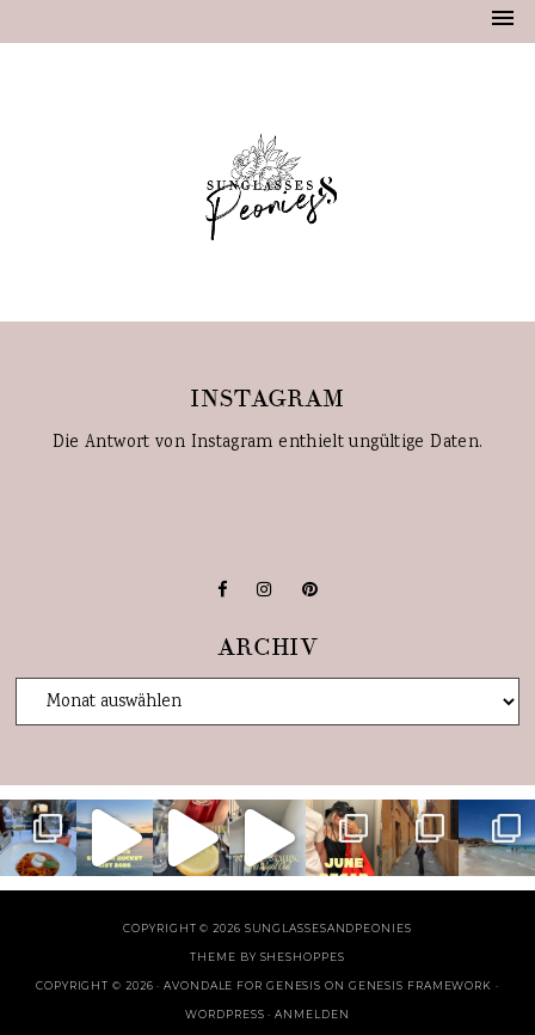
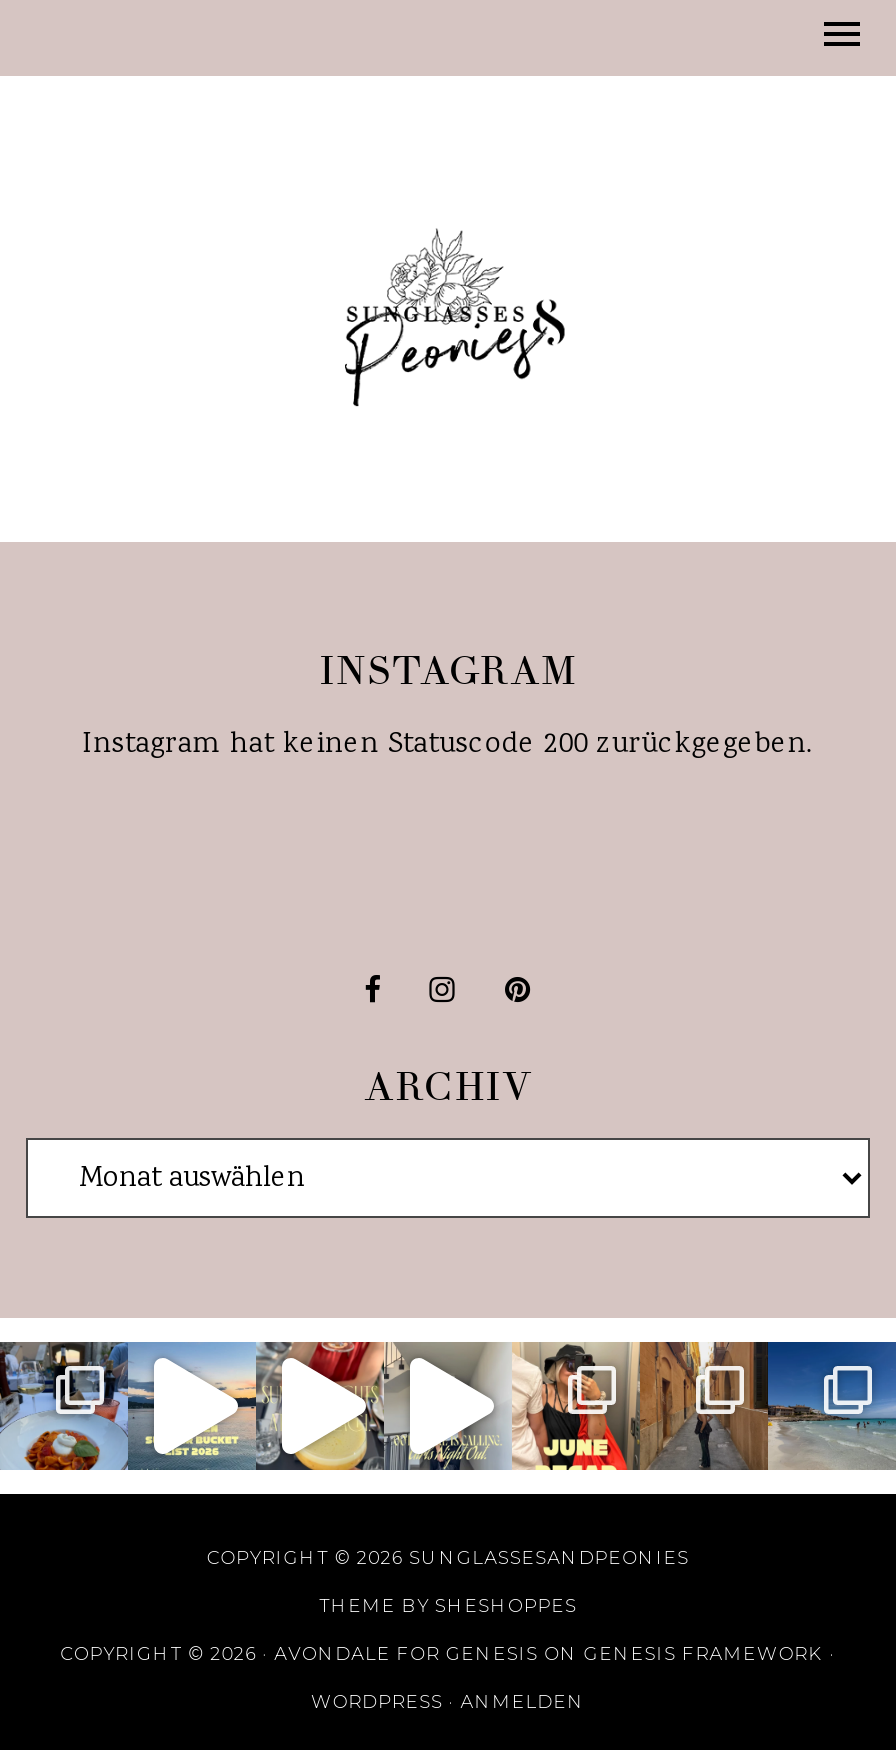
[52,430,483,455] Die Antwort von Instagram enthielt ungültige Daten. -> [83,724,813,766] Instagram hat keinen Statuscode 200 zurückgegeben.

